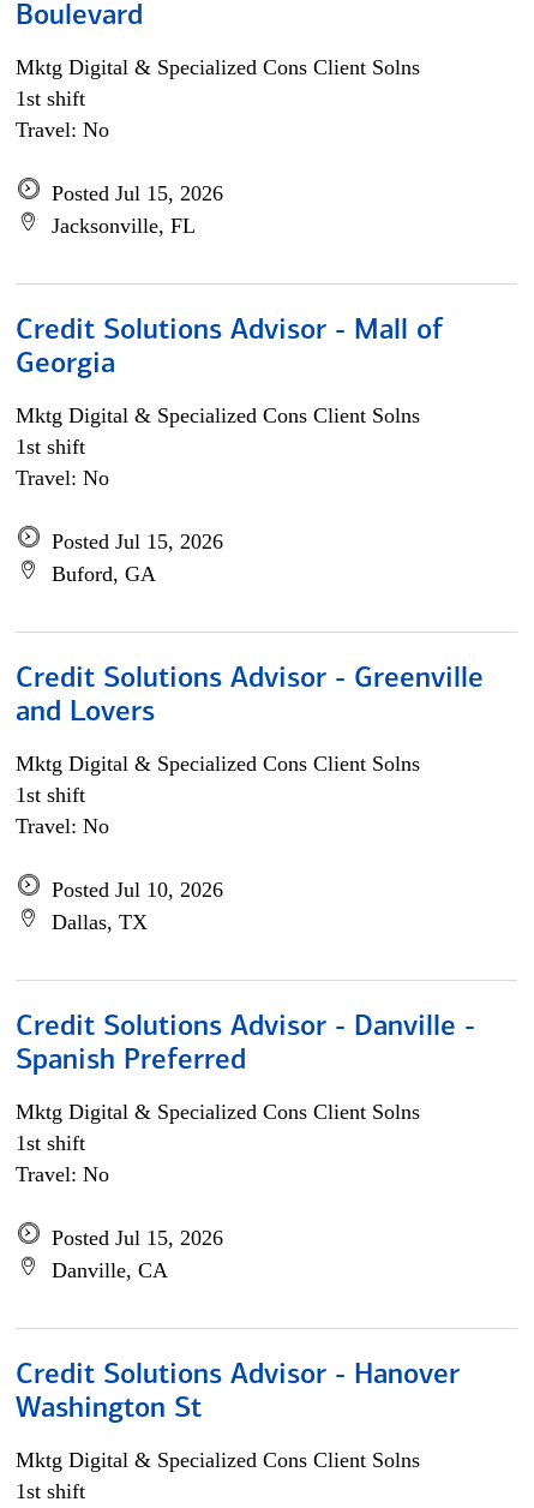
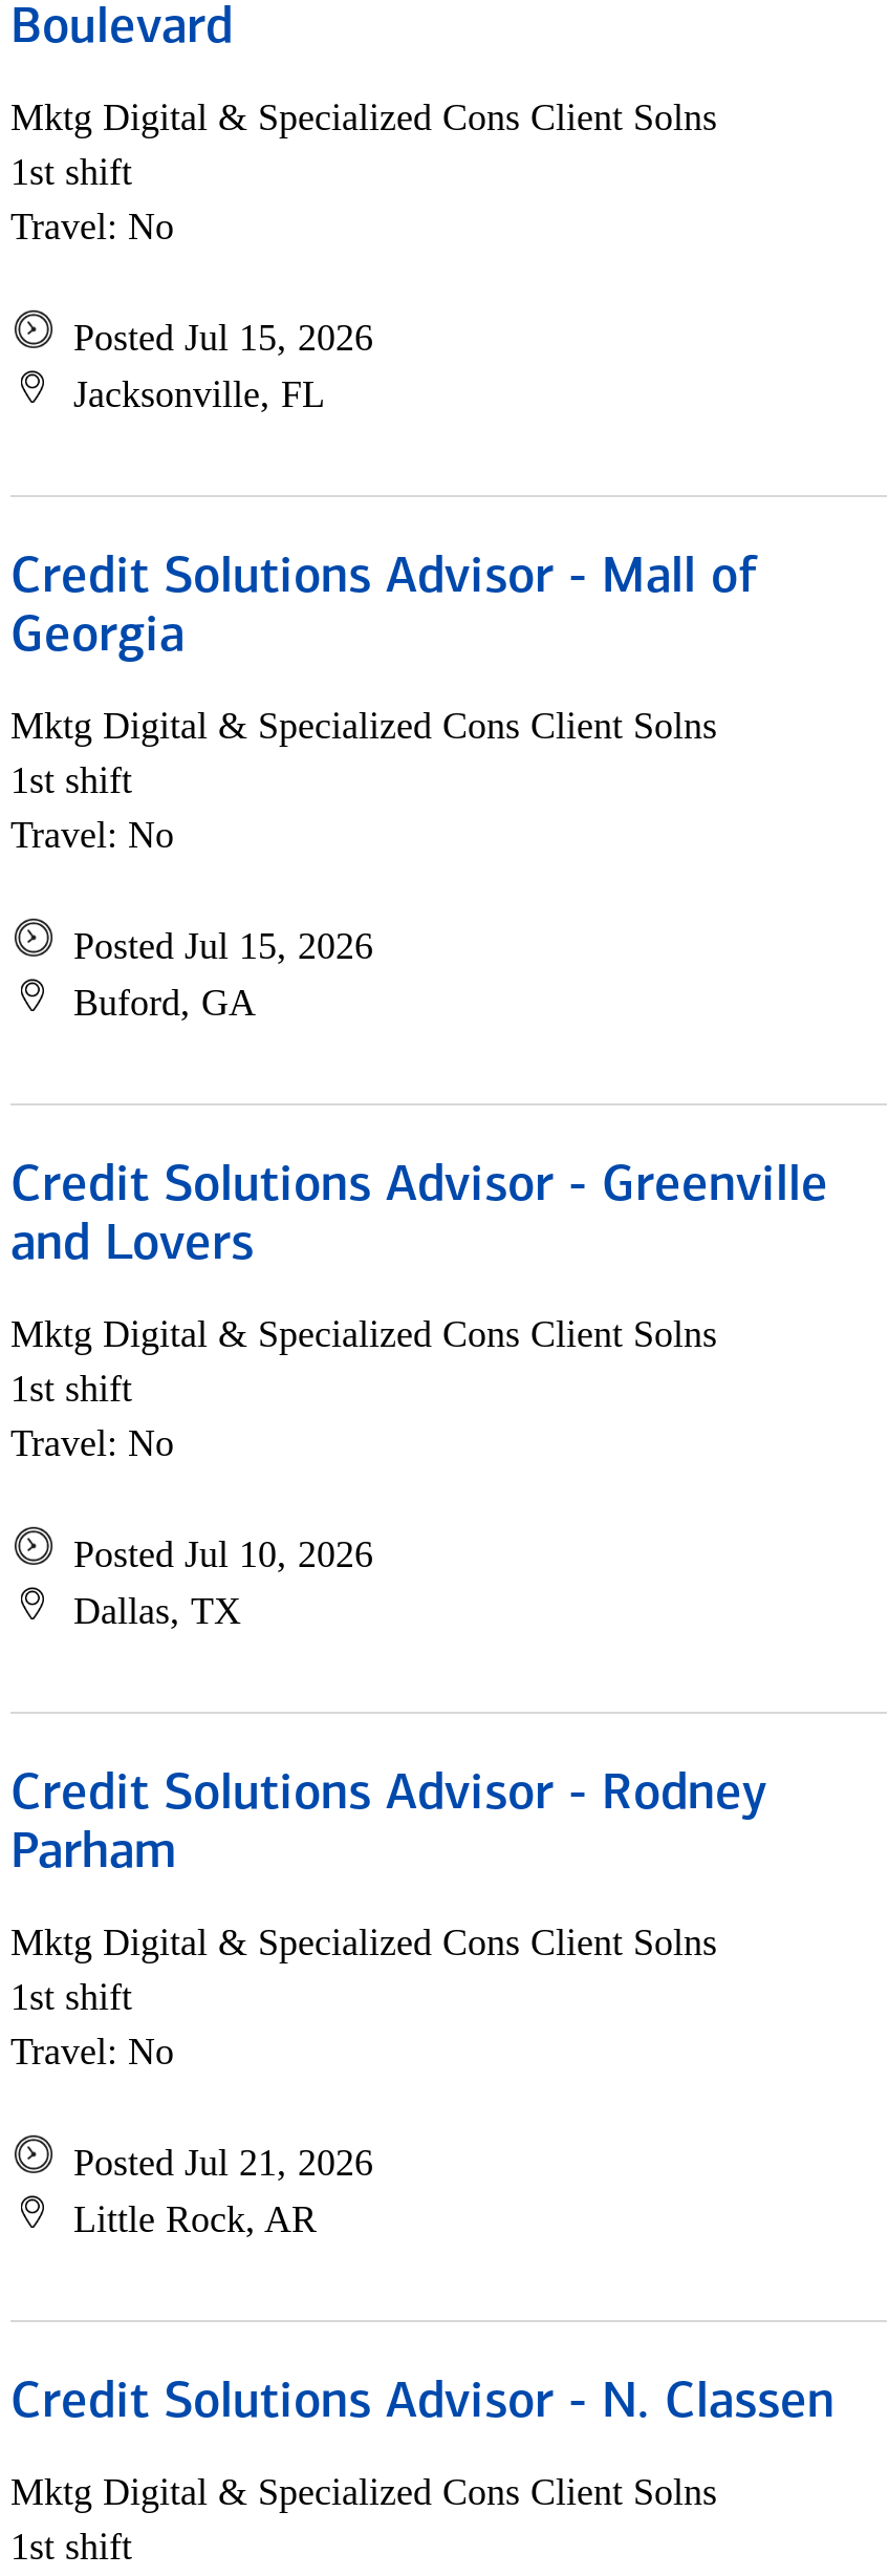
[16,1013,475,1076] Credit Solutions Advisor - Danville - | Spanish Preferred -> [10,1770,767,1880] Credit Solutions Advisor - Rodney | Parham
[52,1226,223,1282] Posted Jul 15, 2026 | Danville, CA -> [73,2142,373,2240] Posted Jul 21, 2026 | Little Rock, AR
[16,1362,460,1424] Credit Solutions Advisor - Hanover | Washington St -> [10,2379,834,2429] Credit Solutions Advisor - N. Classen

